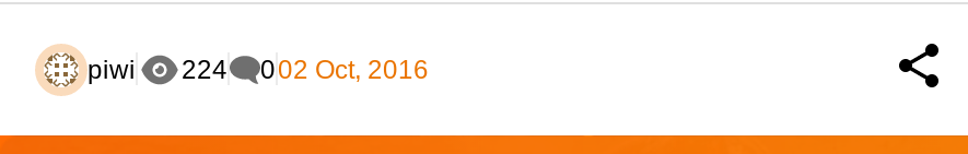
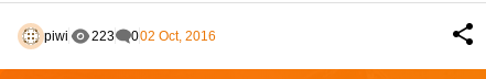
[88,54,429,84] piwi 224 002 Oct, 2016 -> [44,28,216,43] piwi 223 002 Oct, 2016

